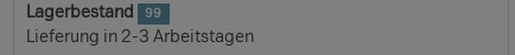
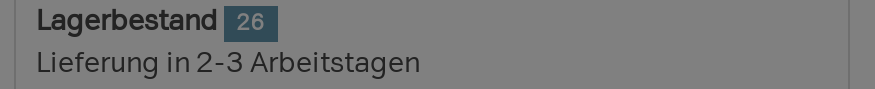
[26,2,162,22] Lagerbestand 99 -> [36,4,265,38] Lagerbestand 26

